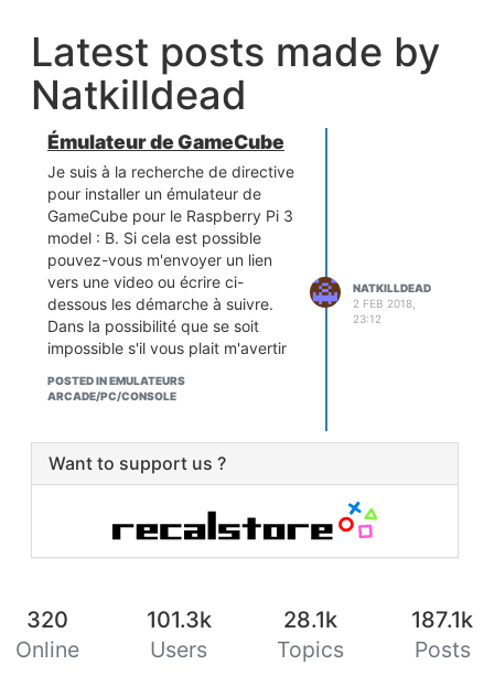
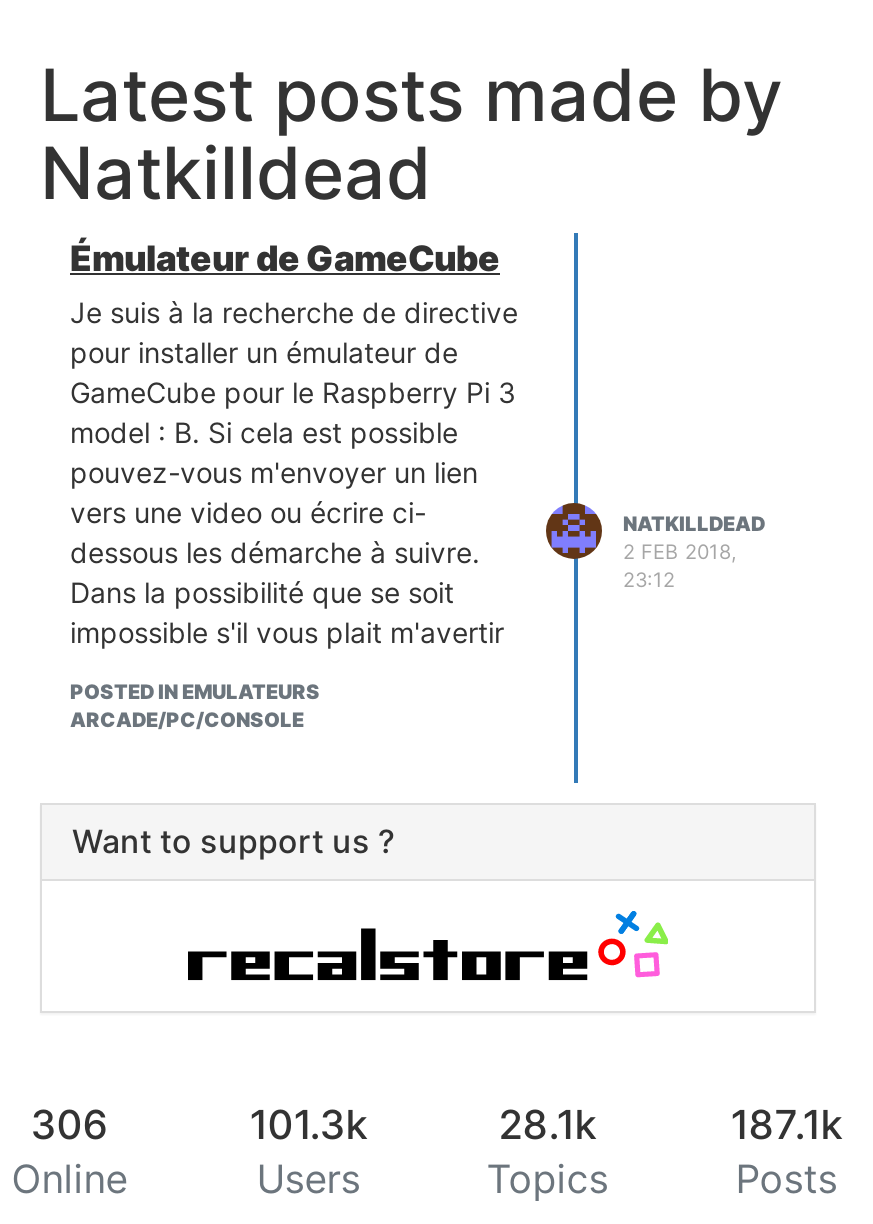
[26,607,68,633] 320 -> [30,1102,108,1150] 306

